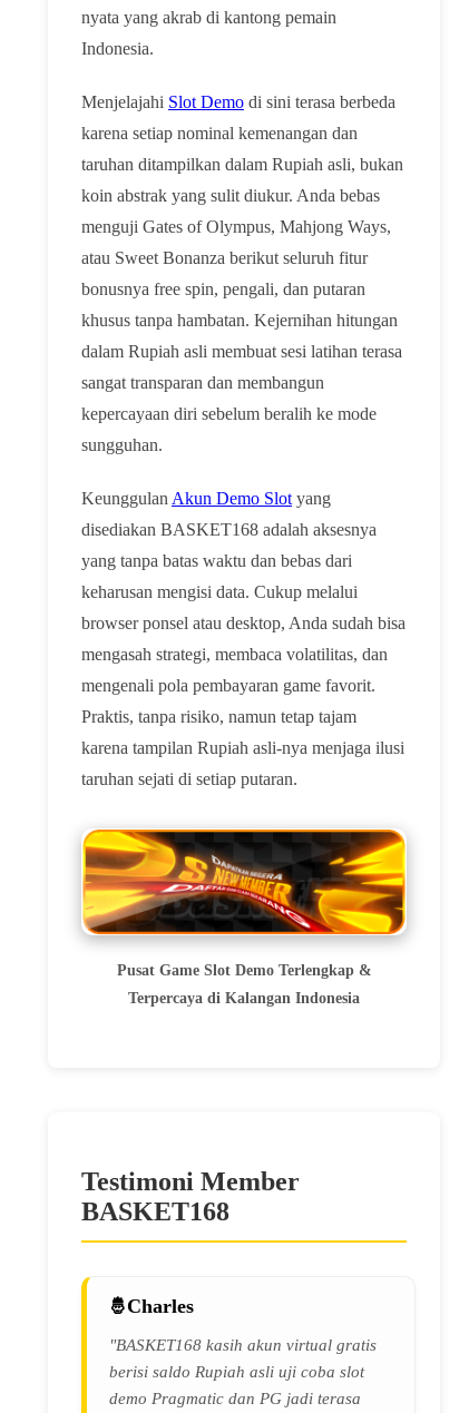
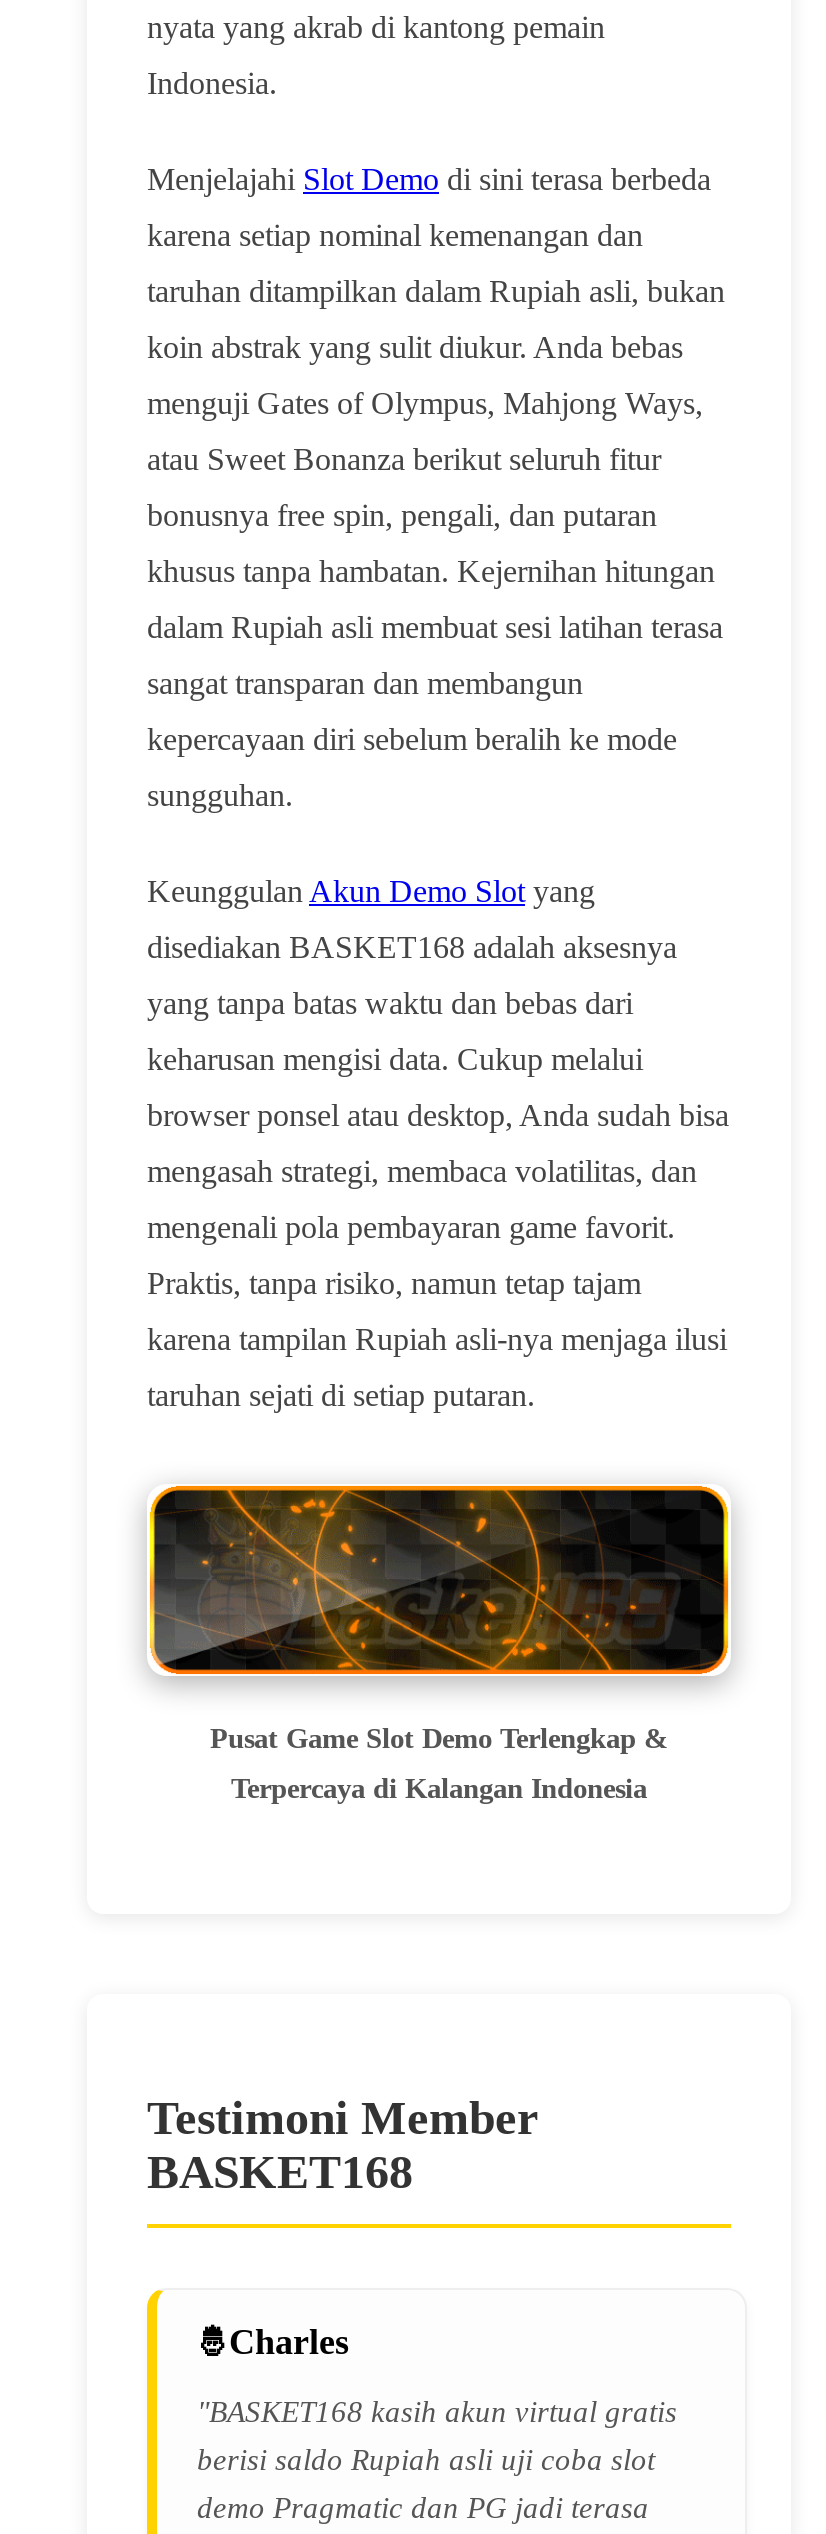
[85,831,404,933] [image] -> [153,1488,727,1672] [image]

